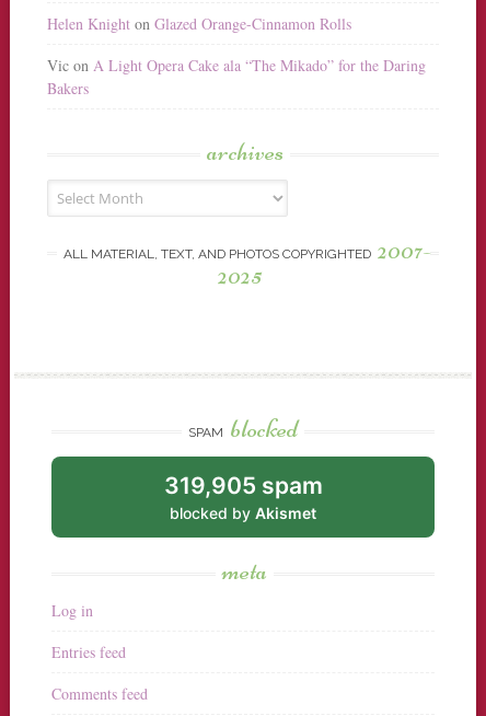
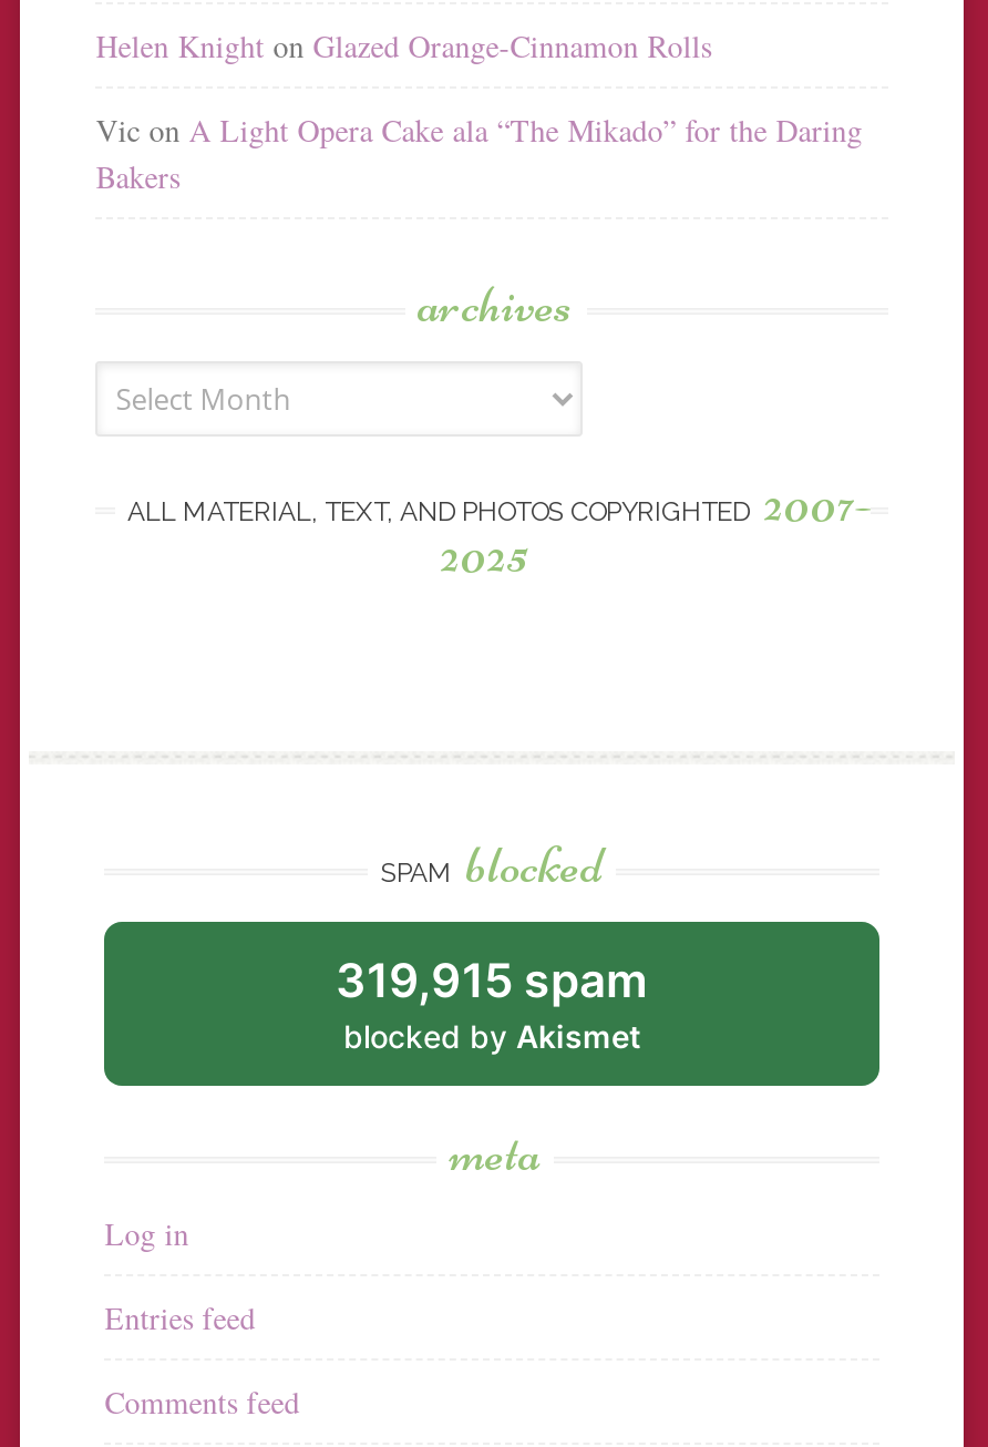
[164,472,322,500] 319,905 spam -> [336,954,648,1009] 319,915 spam

